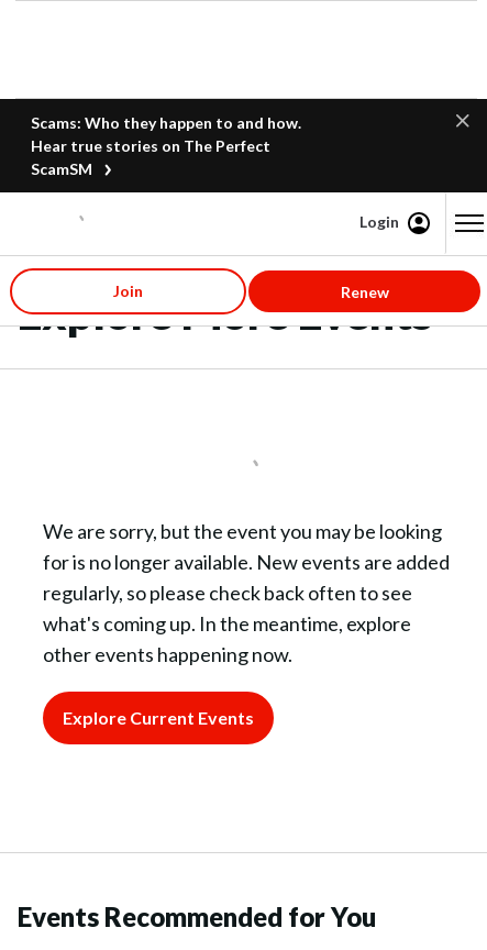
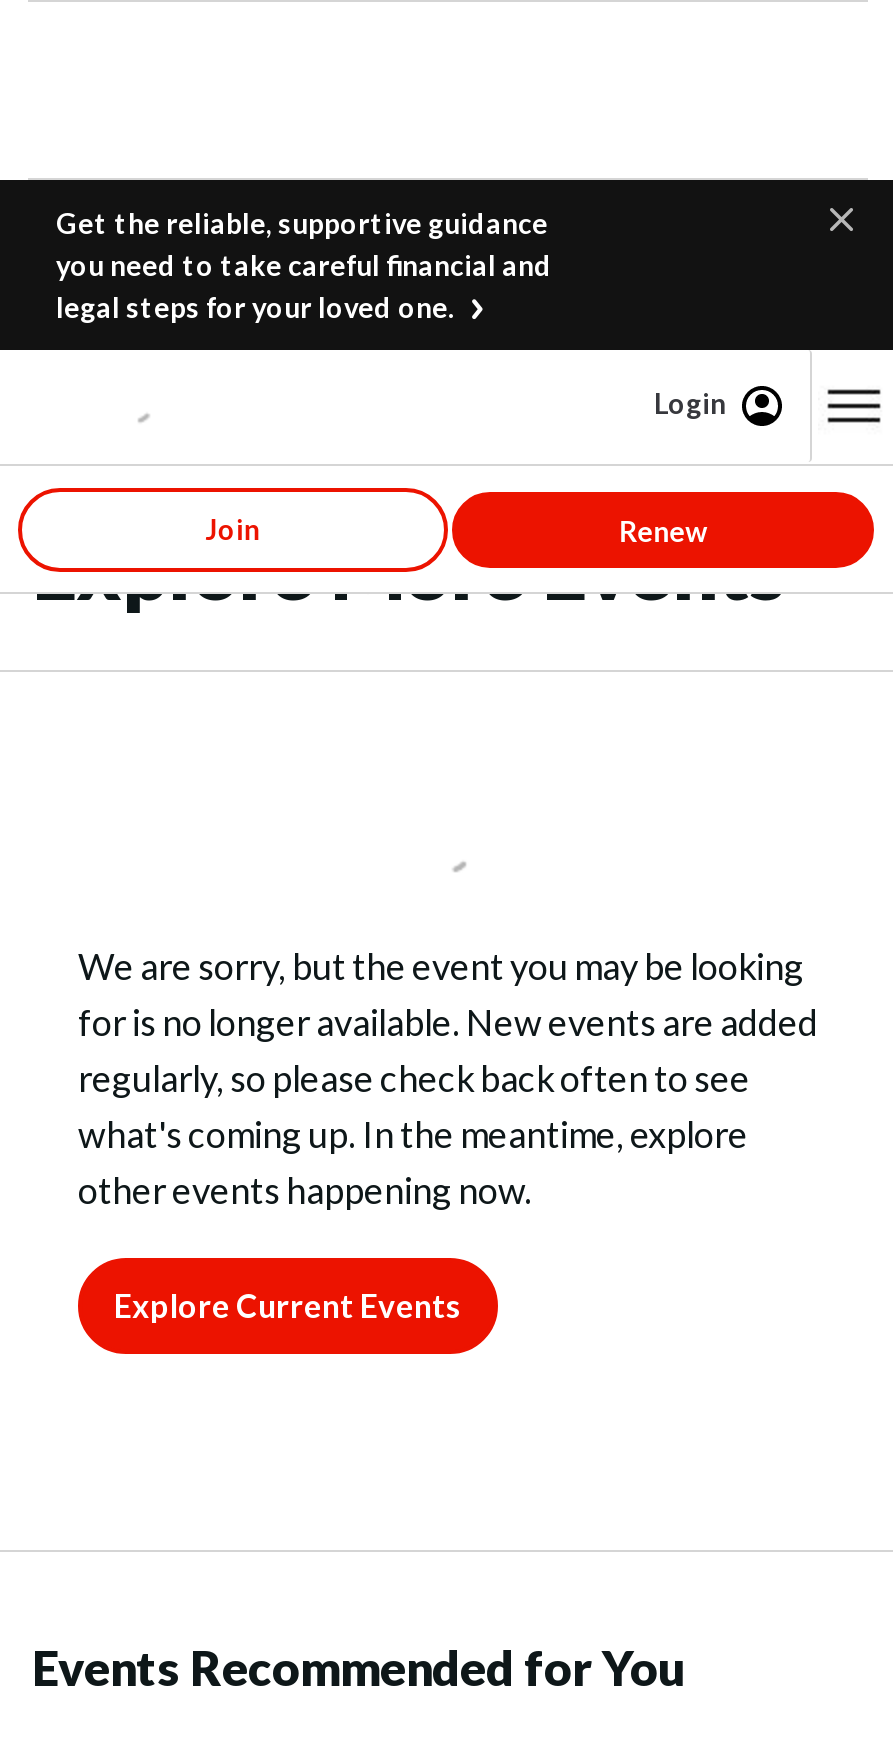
[31,113,301,178] Scams: Who they happen to and how. | Hear true stories on The Perfect | ScamSM -> [56,206,552,324] Get the reliable, supportive guidance | you need to take careful financial and | legal steps for your loved one.

